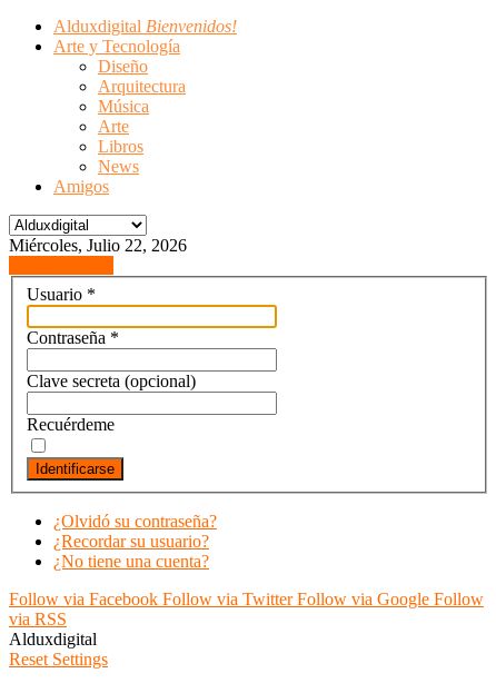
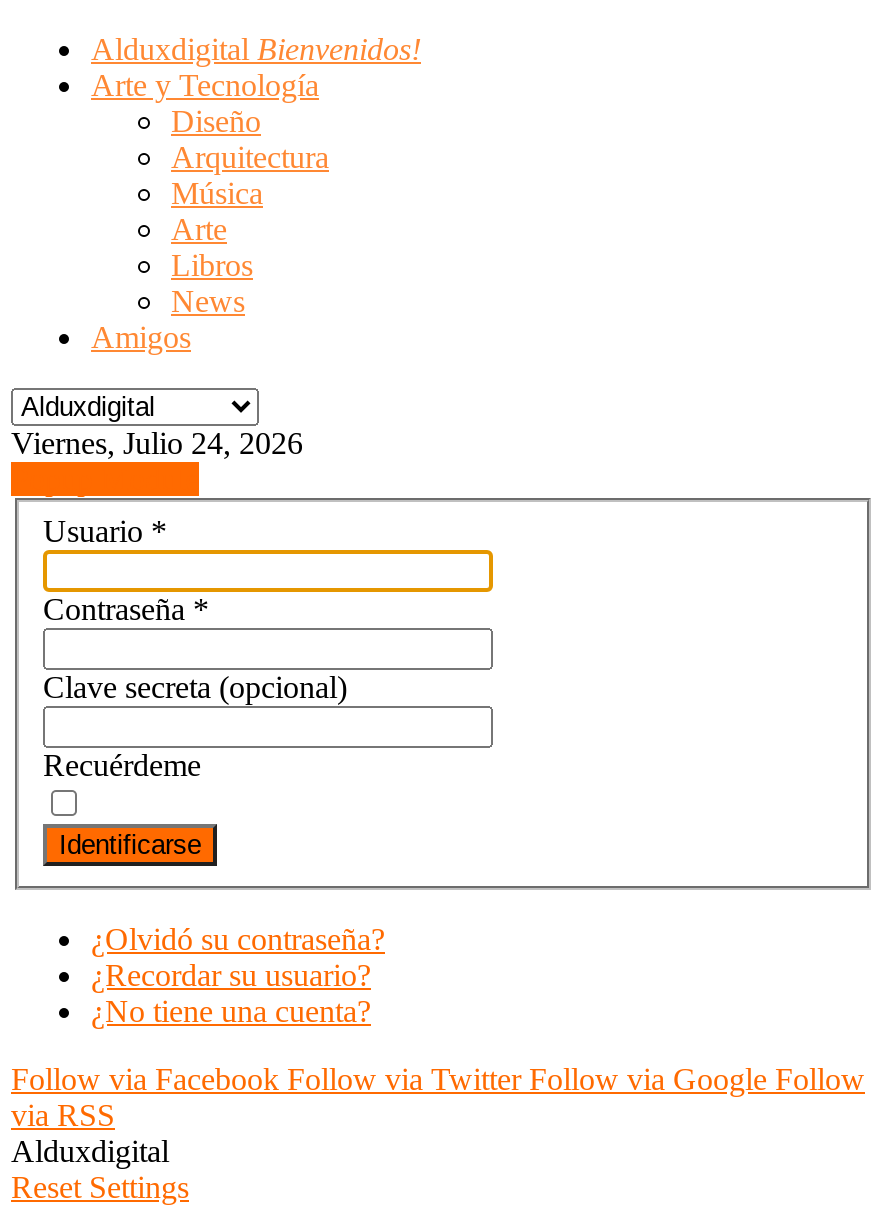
[9,236,187,255] Miércoles, Julio 22, 2026 -> [11,426,303,460] Viernes, Julio 24, 2026

